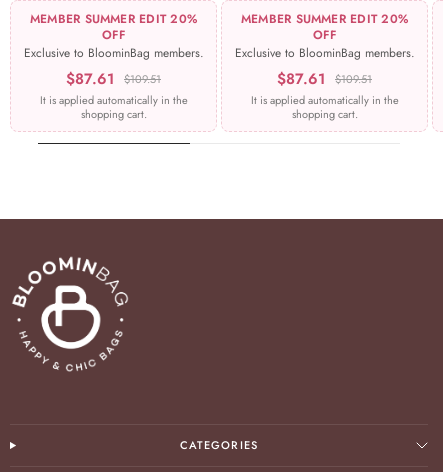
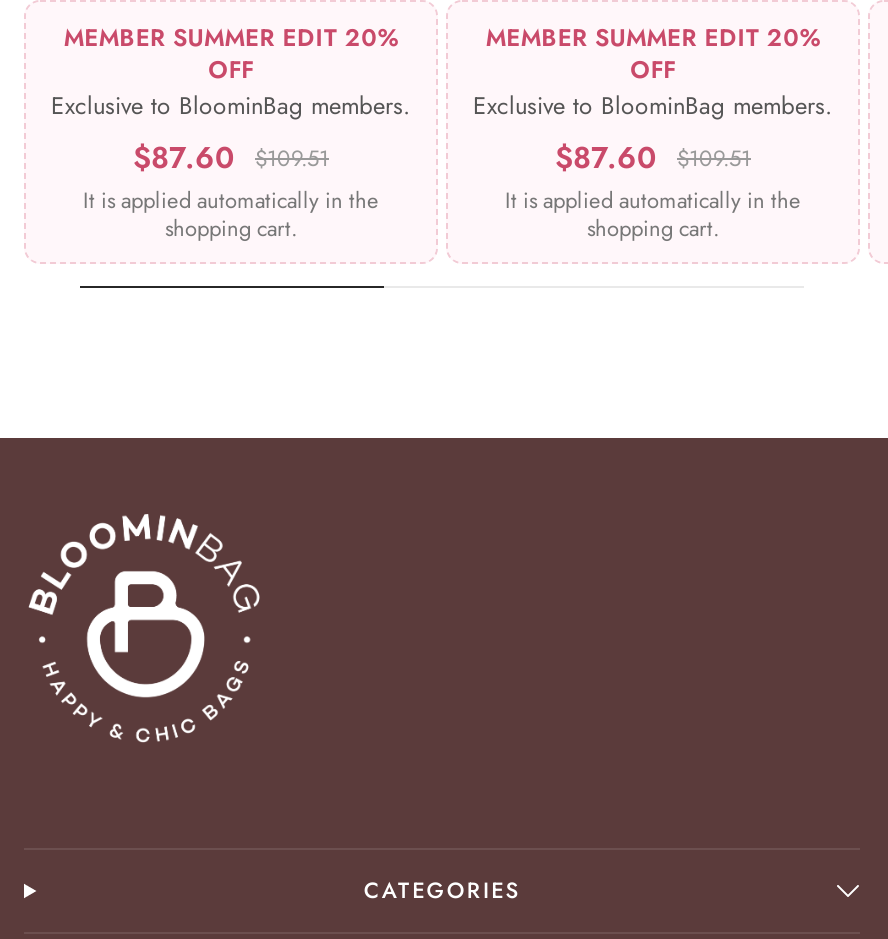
[66,68,114,90] $87.61 -> [133,136,235,180] $87.60
[277,68,325,90] $87.61 -> [555,136,657,180] $87.60

